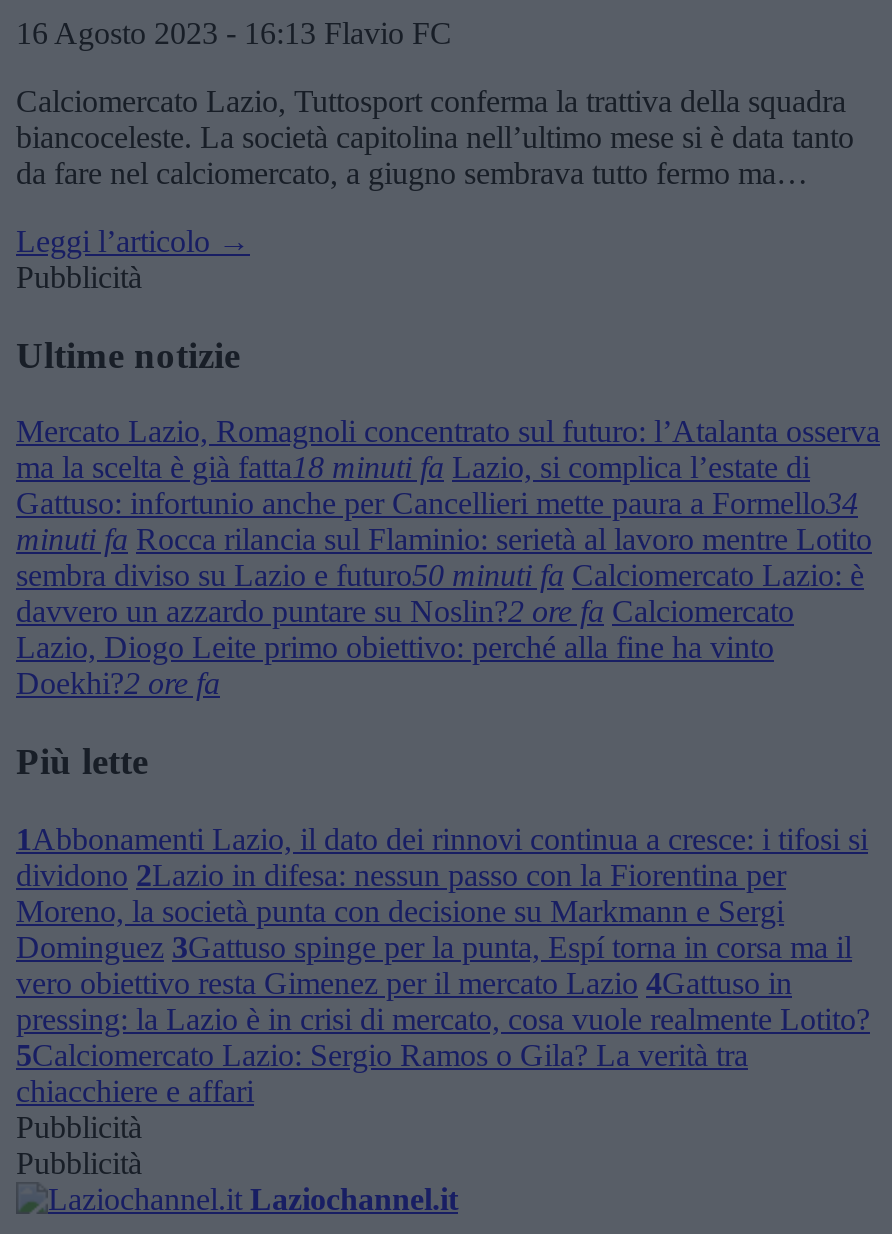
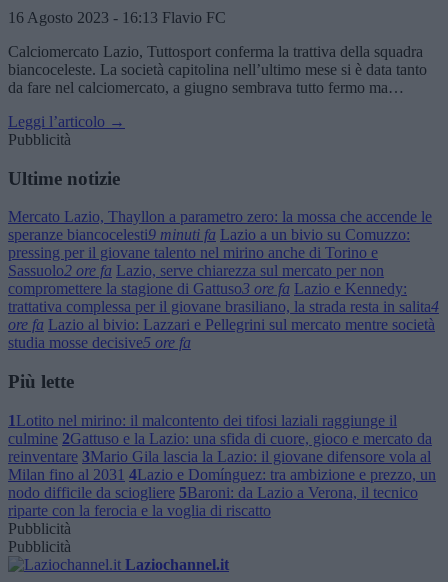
[16,415,880,701] Mercato Lazio, Romagnoli concentrato sul futuro: l’Atalanta osserva | ma la scelta è già fatta18 minuti fa Lazio, si complica l’estate di | Gattuso: infortunio anche per Cancellieri mette paura a Formello34 | minuti fa Rocca rilancia sul Flaminio: serietà al lavoro mentre Lotito | sembra diviso su Lazio e futuro50 minuti fa Calciomercato Lazio: è | davvero un azzardo puntare su Noslin?2 ore fa Calciomercato | Lazio, Diogo Leite primo obiettivo: perché alla fine ha vinto | Doekhi?2 ore fa -> [8,208,439,351] Mercato Lazio, Thayllon a parametro zero: la mossa che accende le | speranze biancocelesti9 minuti fa Lazio a un bivio su Comuzzo: | pressing per il giovane talento nel mirino anche di Torino e | Sassuolo2 ore fa Lazio, serve chiarezza sul mercato per non | compromettere la stagione di Gattuso3 ore fa Lazio e Kennedy: | trattativa complessa per il giovane brasiliano, la strada resta in salita4 | ore fa Lazio al bivio: Lazzari e Pellegrini sul mercato mentre società | studia mosse decisive5 ore fa
[16,822,870,1108] 1 Abbonamenti Lazio, il dato dei rinnovi continua a cresce: i tifosi si | dividono 2Lazio in difesa: nessun passo con la Fiorentina per | Moreno, la società punta con decisione su Markmann e Sergi | Dominguez 3Gattuso spinge per la punta, Espí torna in corsa ma il | vero obiettivo resta Gimenez per il mercato Lazio 4Gattuso in | pressing: la Lazio è in crisi di mercato, cosa vuole realmente Lotito? | 5Calciomercato Lazio: Sergio Ramos o Gila? La verità tra | chiacchiere e affari -> [8,412,436,519] 1 Lotito nel mirino: il malcontento dei tifosi laziali raggiunge il | culmine 2Gattuso e la Lazio: una sfida di cuore, gioco e mercato da | reinventare 3Mario Gila lascia la Lazio: il giovane difensore vola al | Milan fino al 2031 4Lazio e Domínguez: tra ambizione e prezzo, un | nodo difficile da sciogliere 5Baroni: da Lazio a Verona, il tecnico | riparte con la ferocia e la voglia di riscatto

